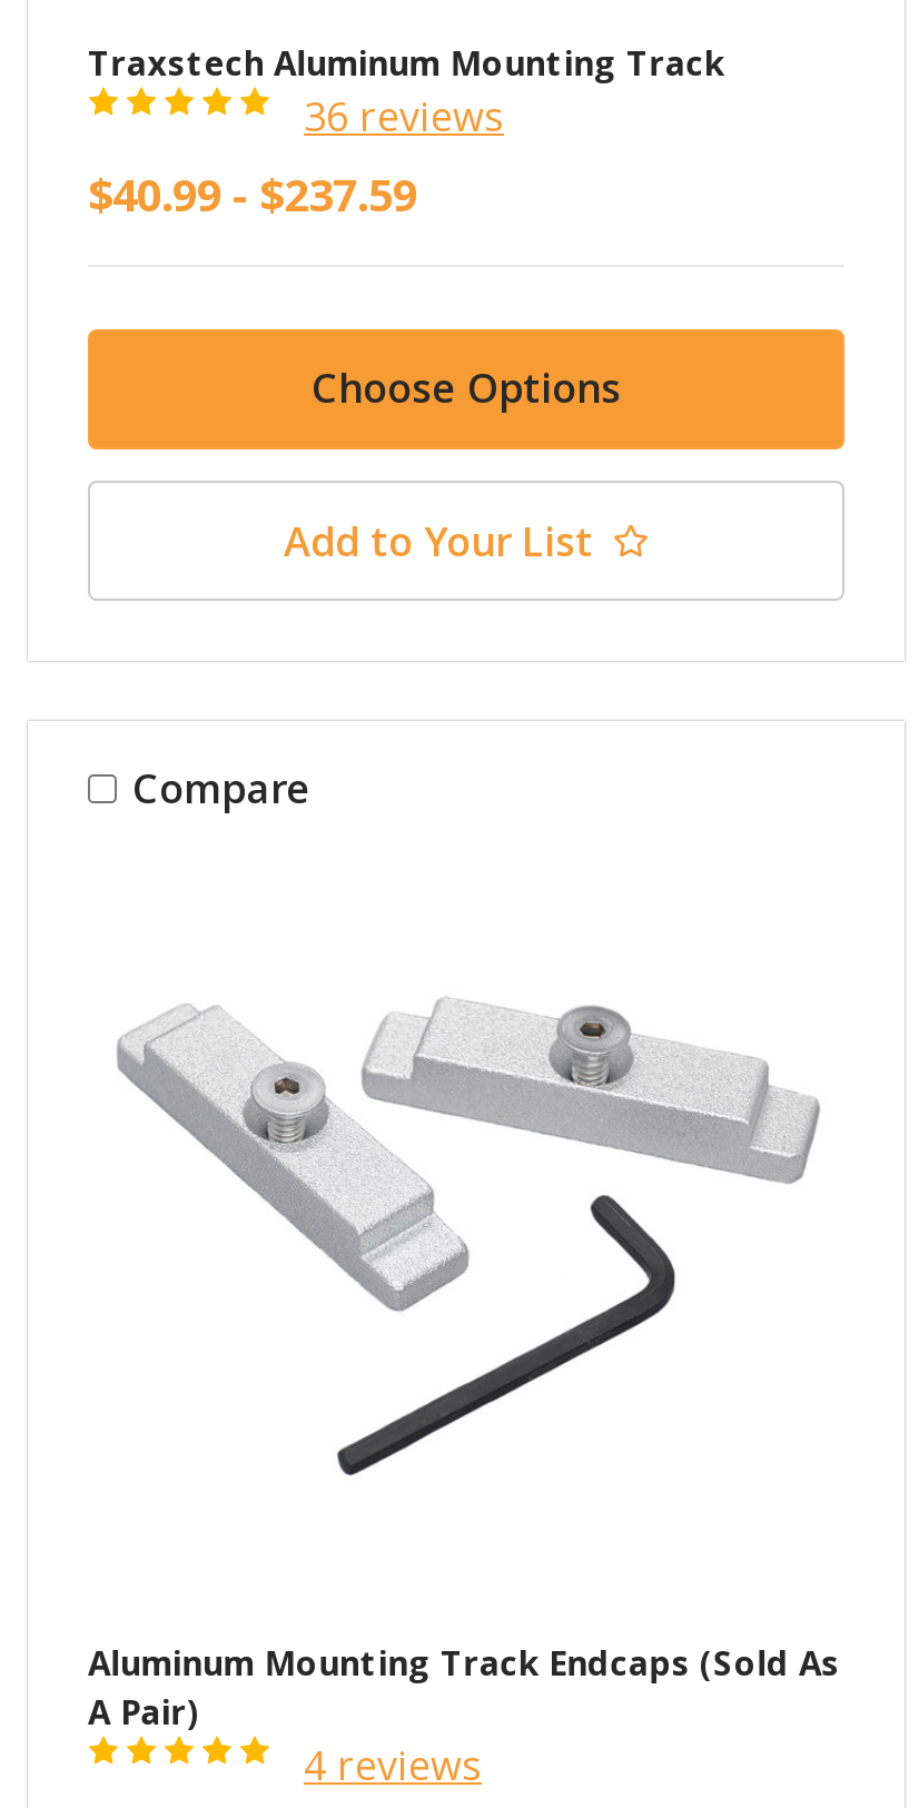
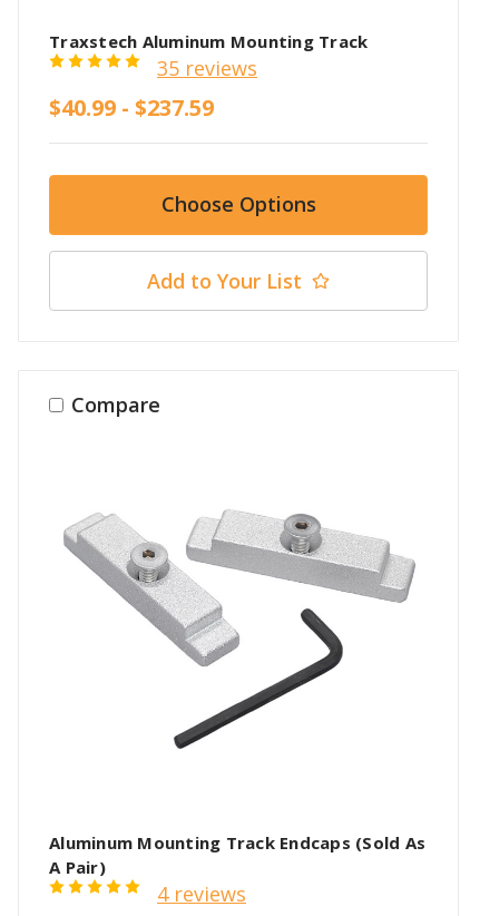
[304,89,504,143] 36 reviews -> [157,55,257,82] 35 reviews

